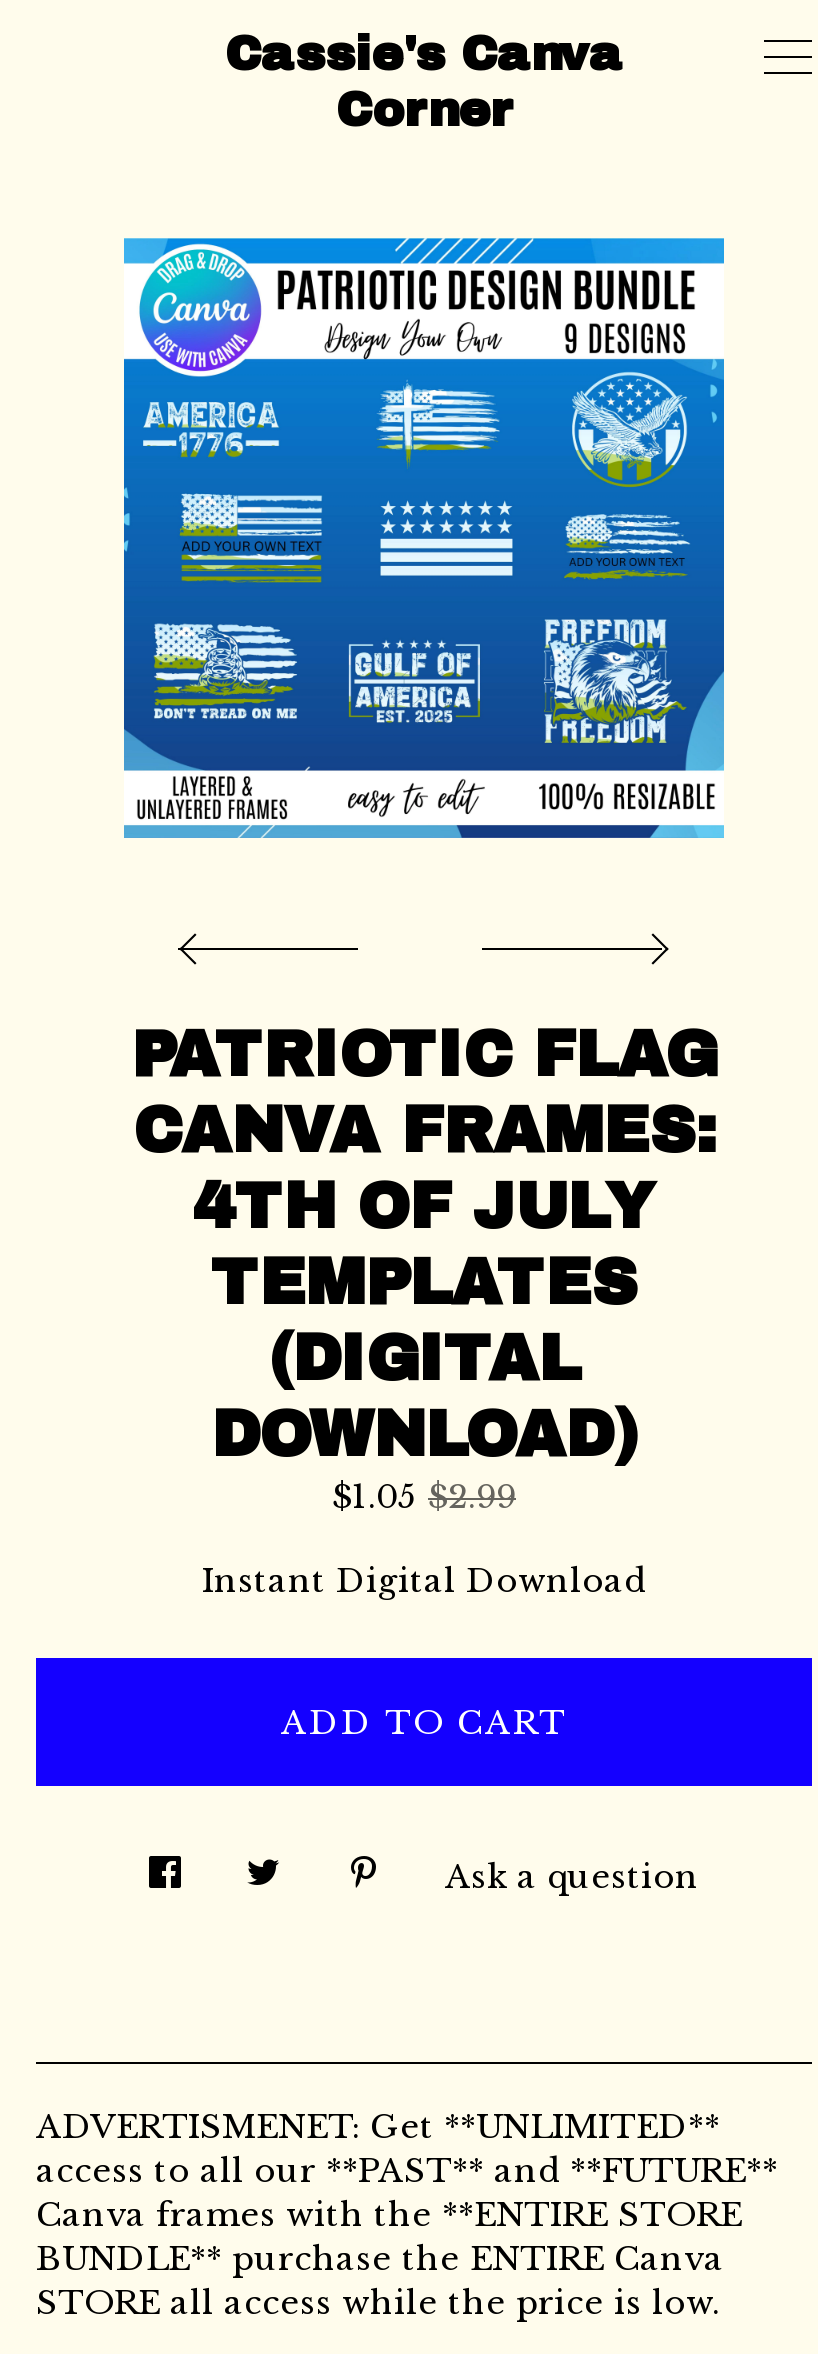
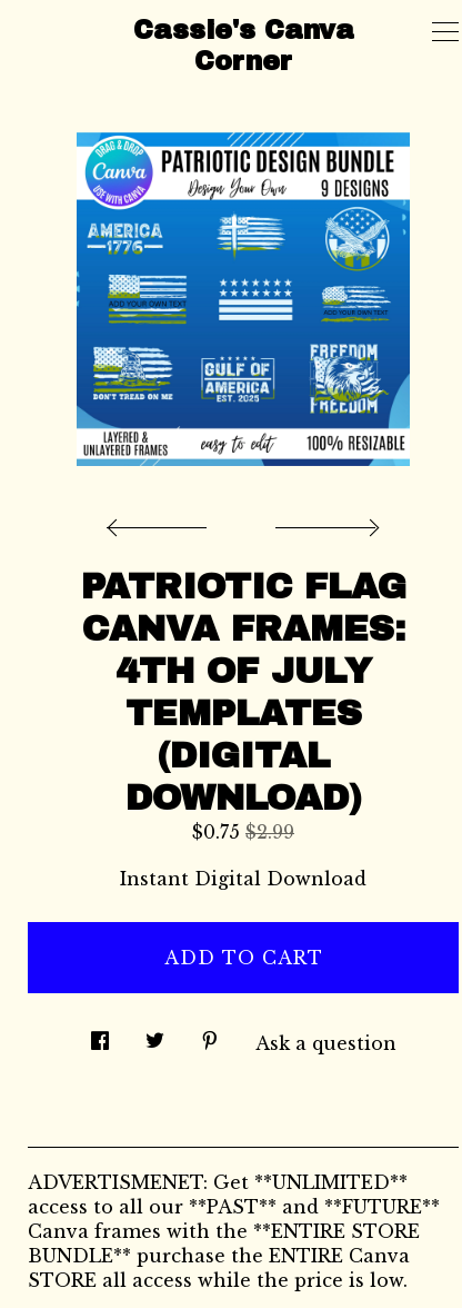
[332,1476,516,1516] $1.05 $2.99 -> [192,821,294,843] $0.75 $2.99

